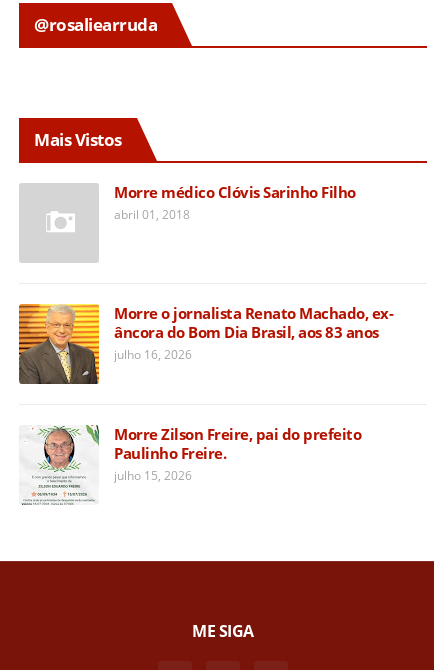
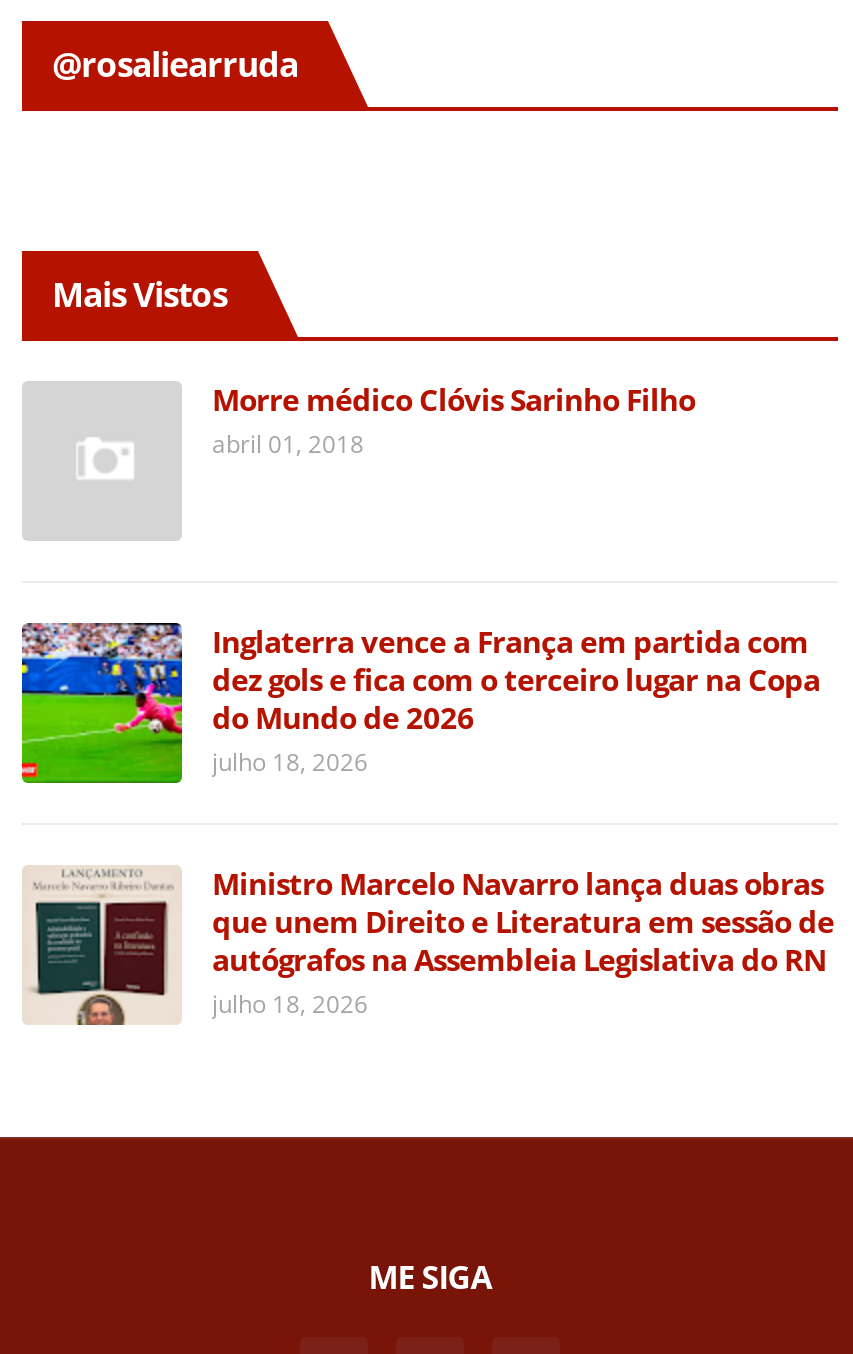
[18,303,393,385] [image] | Morre o jornalista Renato Machado, ex- | âncora do Bom Dia Brasil, aos 83 anos | julho 16, 2026 -> [20,621,820,785] [image] | Inglaterra vence a França em partida com | dez gols e fica com o terceiro lugar na Copa | do Mundo de 2026 | julho 18, 2026
[21,424,361,505] [image] | Morre Zilson Freire, pai do prefeito | Paulinho Freire. | julho 15, 2026 -> [24,863,834,1025] [image] | Ministro Marcelo Navarro lança duas obras | que unem Direito e Literatura em sessão de | autógrafos na Assembleia Legislativa do RN | julho 18, 2026

